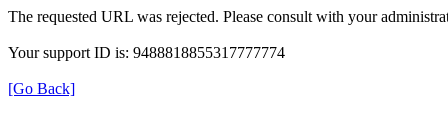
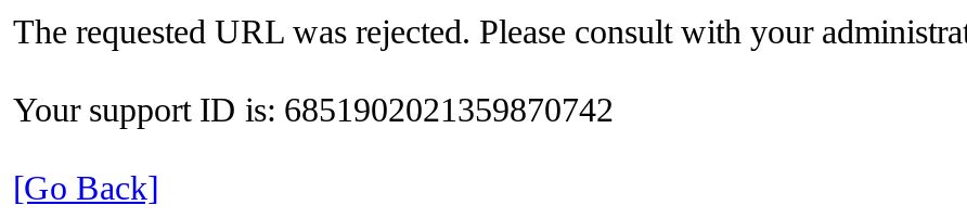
[8,44,285,61] Your support ID is: 9488818855317777774 -> [13,91,614,128] Your support ID is: 6851902021359870742

